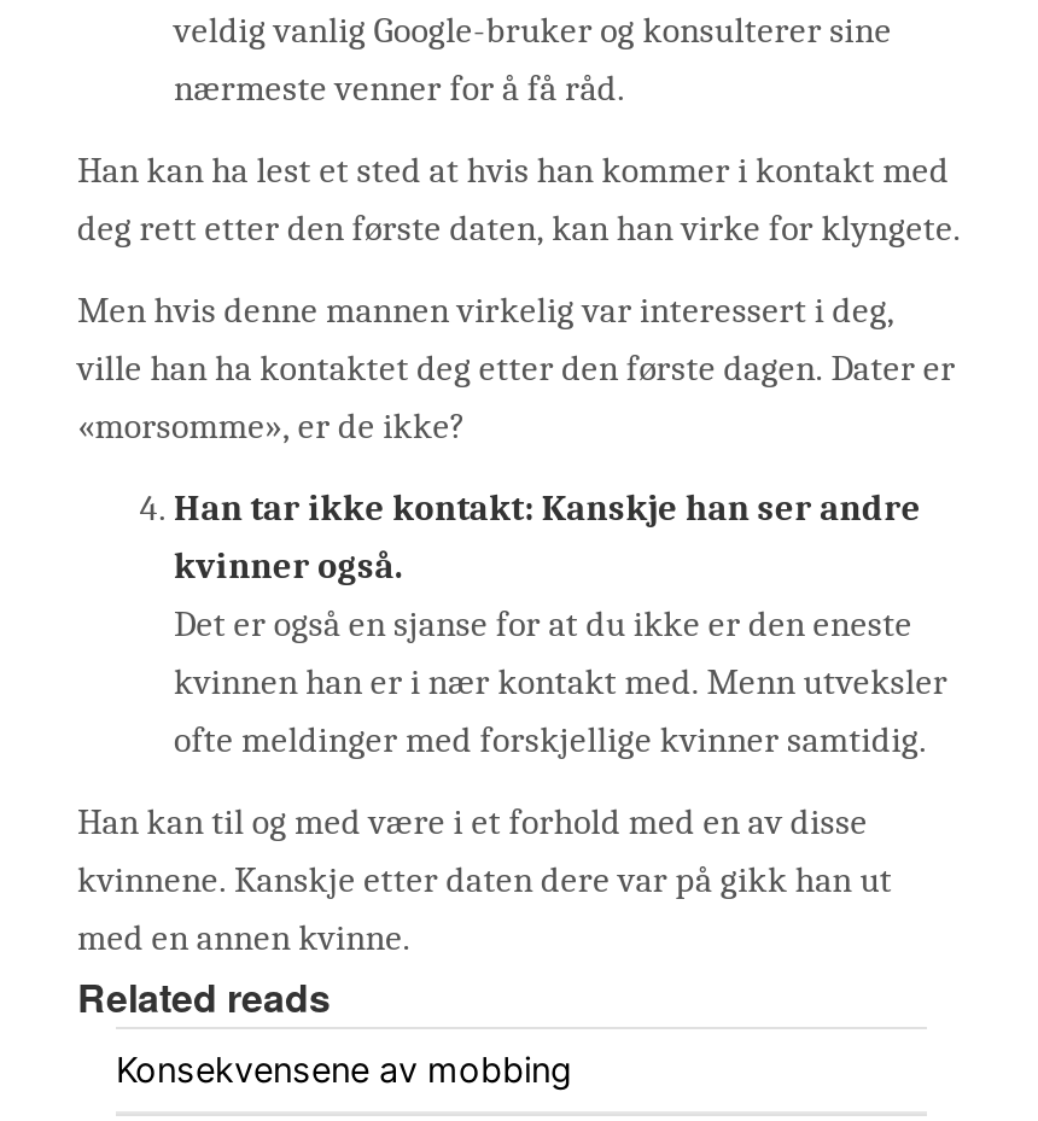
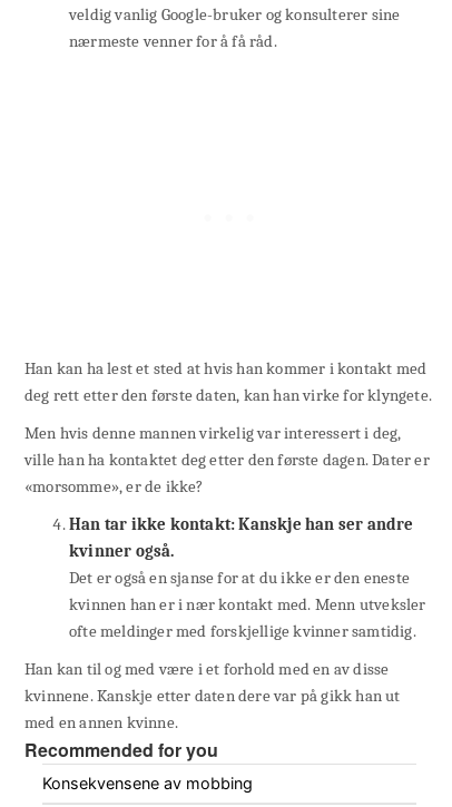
[77,969,331,1025] Related reads -> [24,737,218,762] Recommended for you

